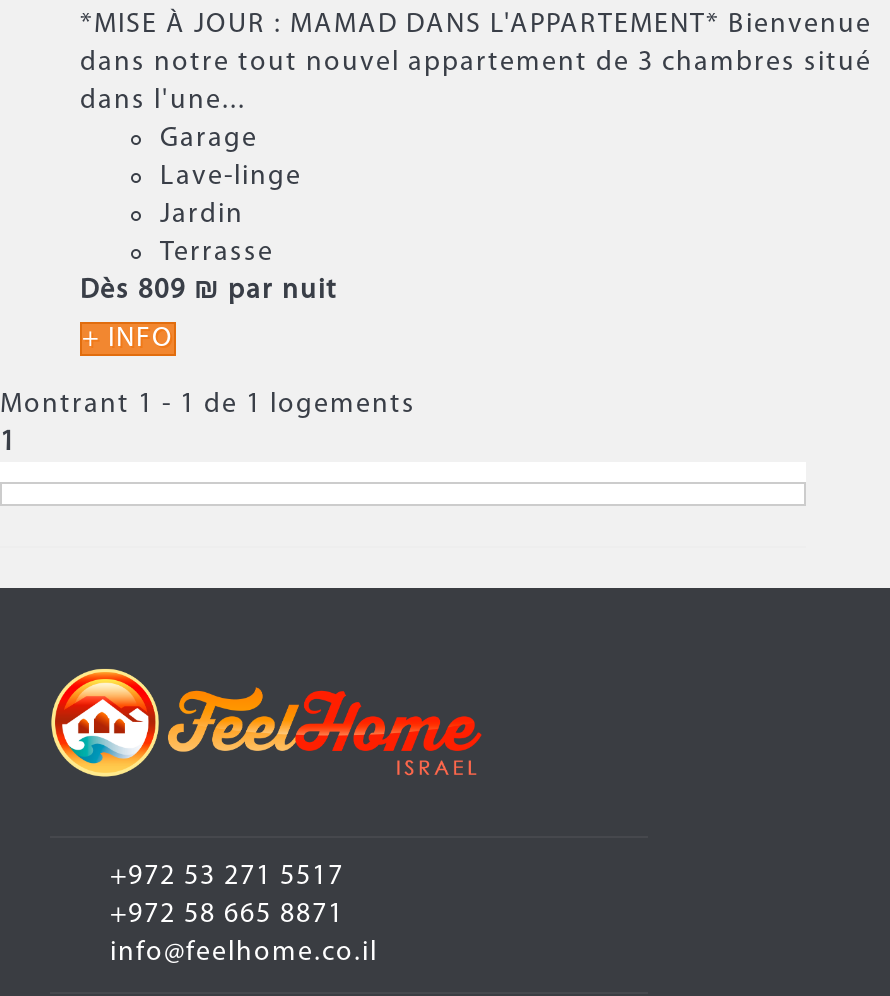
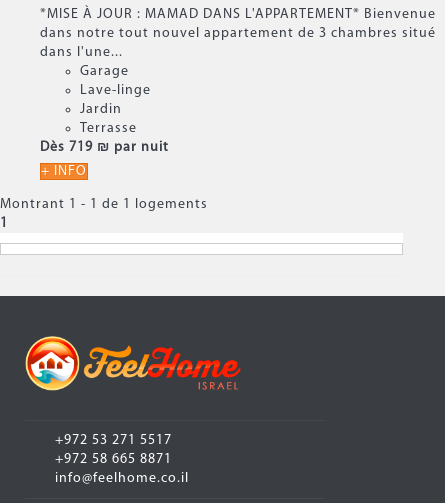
[80,276,338,306] Dès 809 ₪ par nuit -> [40,140,169,155] Dès 719 ₪ par nuit

